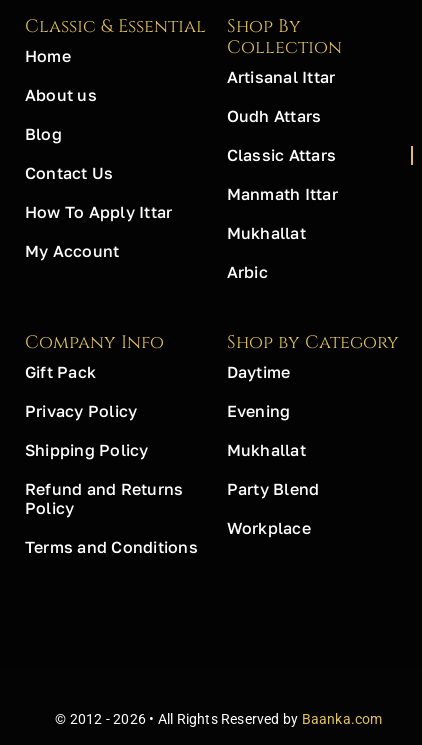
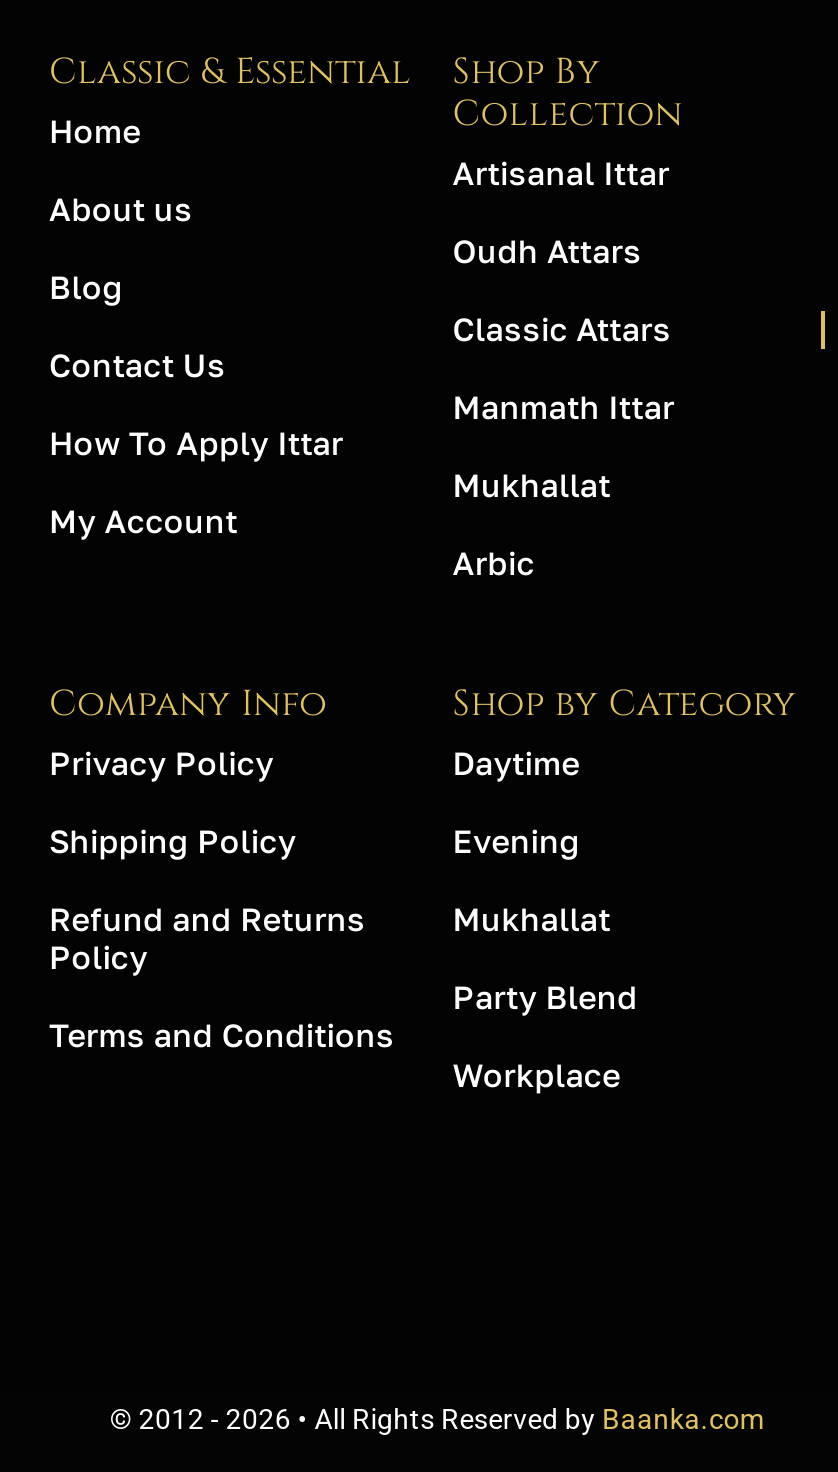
[25,362,96,382] Gift Pack -> none
moved [25,401,198,557] -> [49,743,395,1055]: Privacy Policy | Shipping Policy | Refund and Returns | Policy | Terms and Conditions

